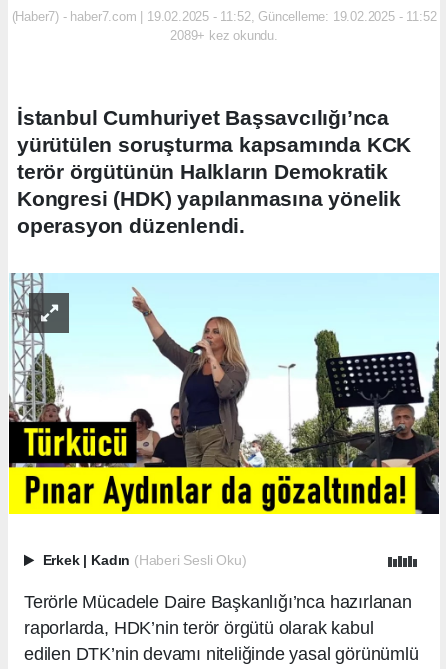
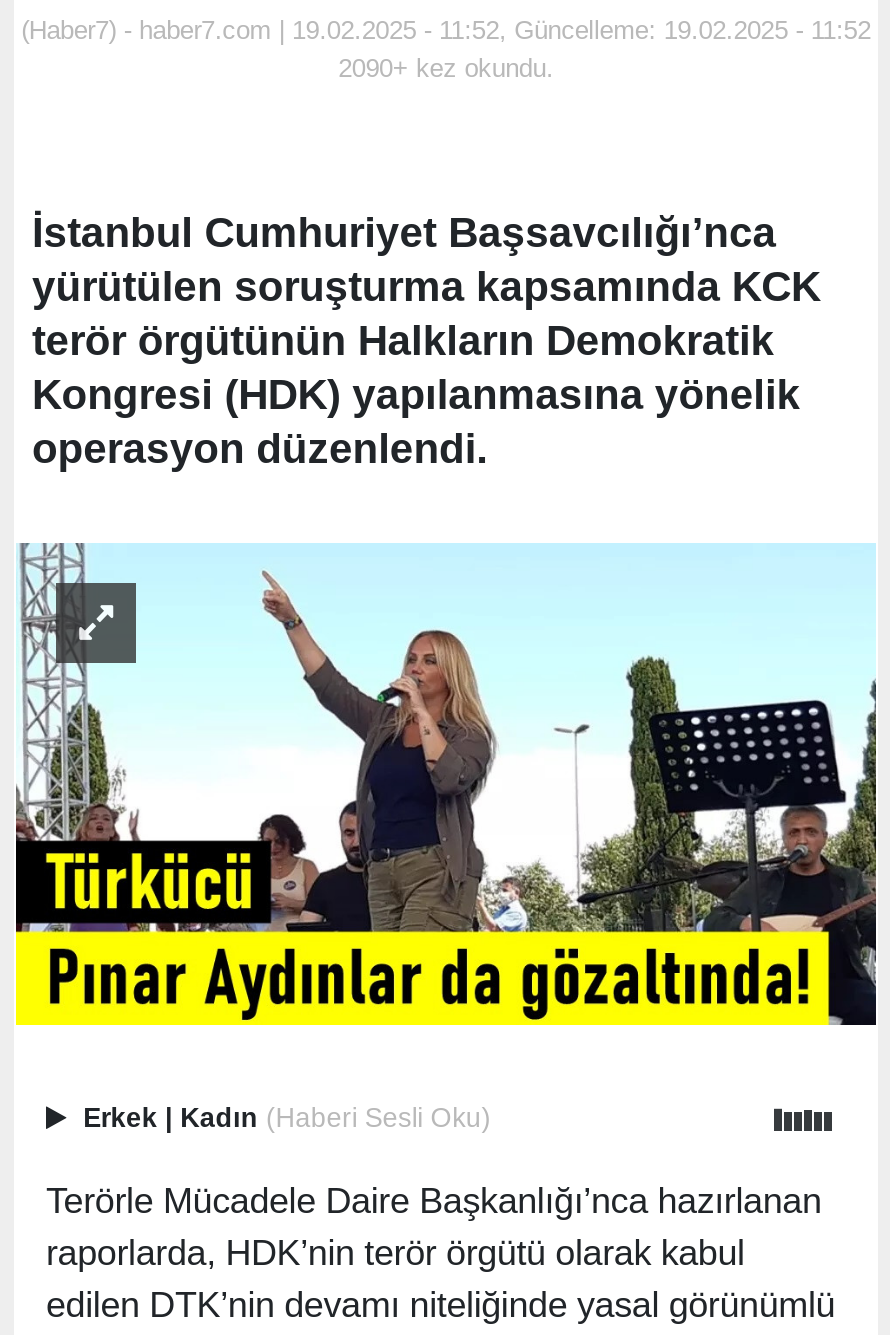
[170,28,278,43] 2089+ kez okundu. -> [338,53,554,83] 2090+ kez okundu.

